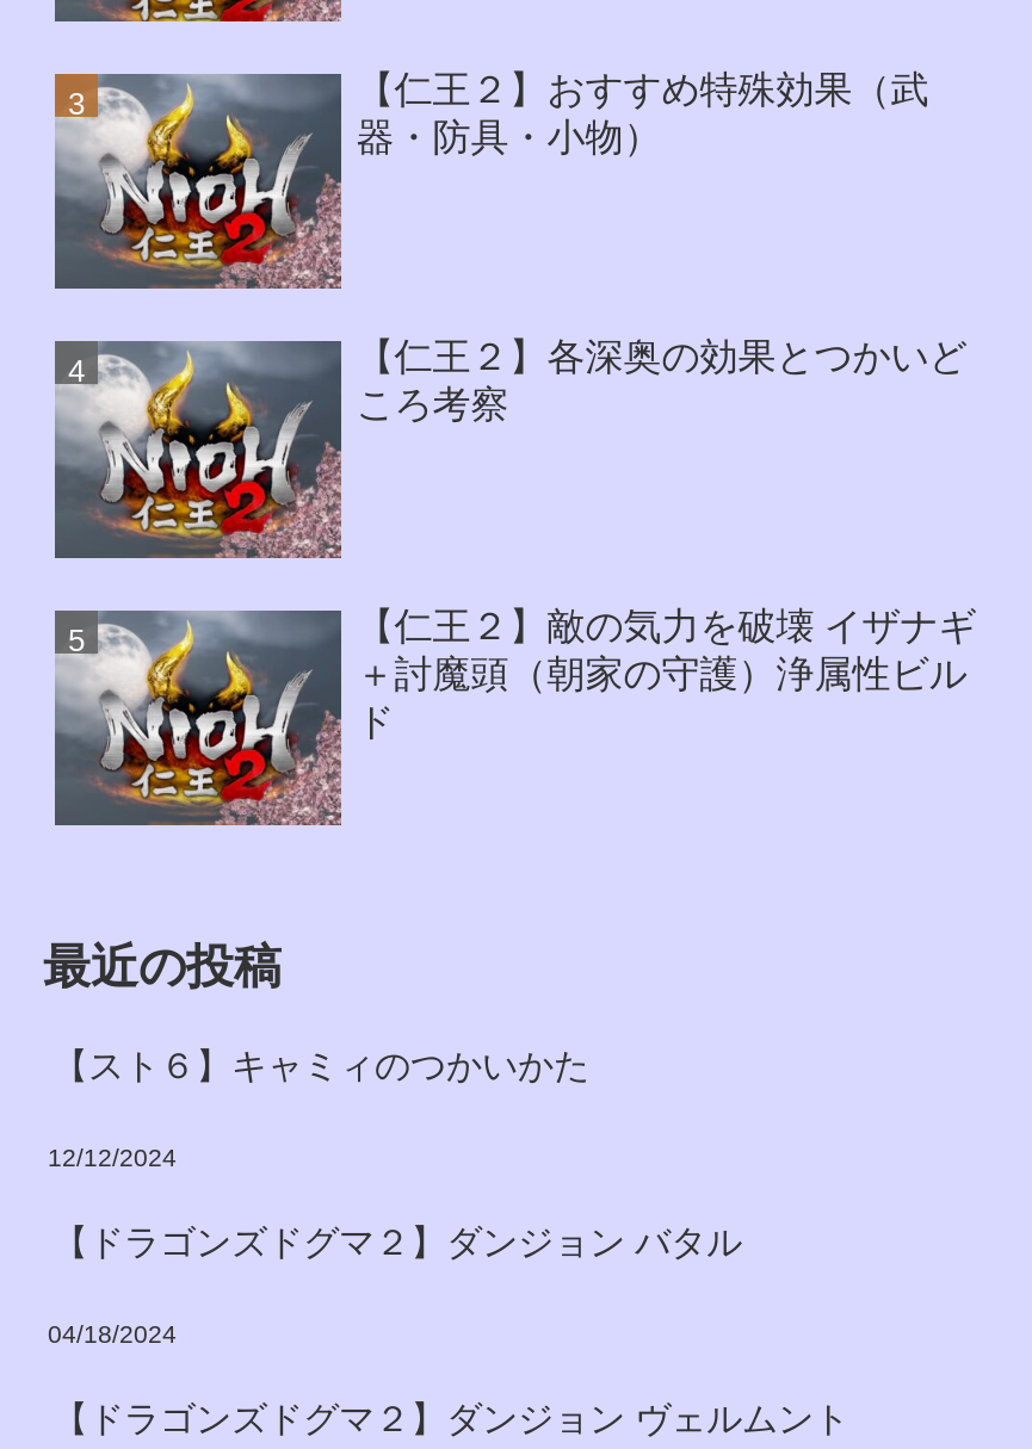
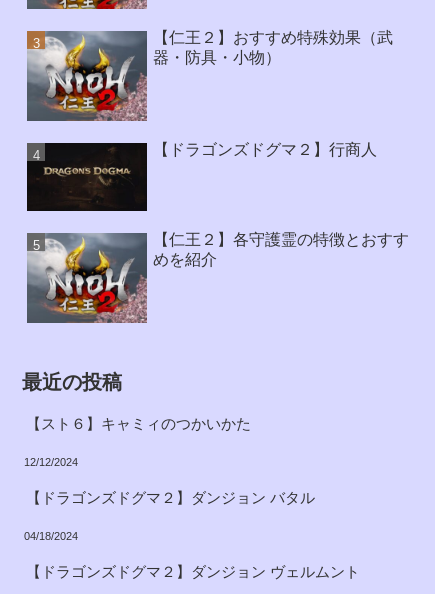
[52,337,967,561] [image] | 【仁王２】各深奥の効果とつかいど | ころ考察 -> [27,141,377,212] [image] | 【ドラゴンズドグマ２】行商人
[356,605,976,741] 【仁王２】敵の気力を破壊 イザナギ | ＋討魔頭（朝家の守護）浄属性ビル | ド -> [153,231,409,268] 【仁王２】各守護霊の特徴とおすす | めを紹介

